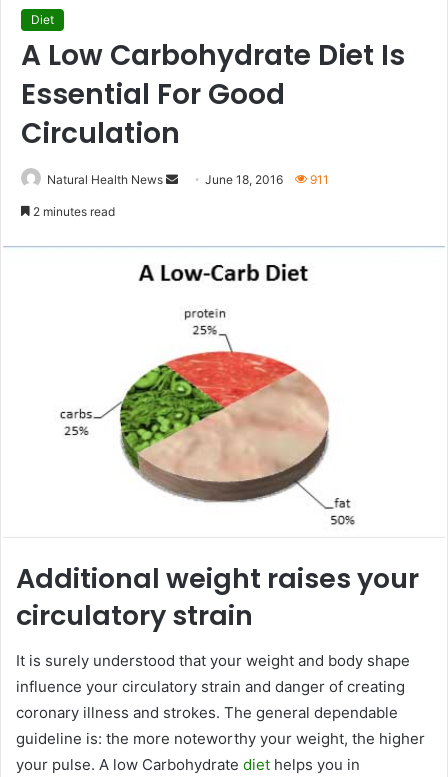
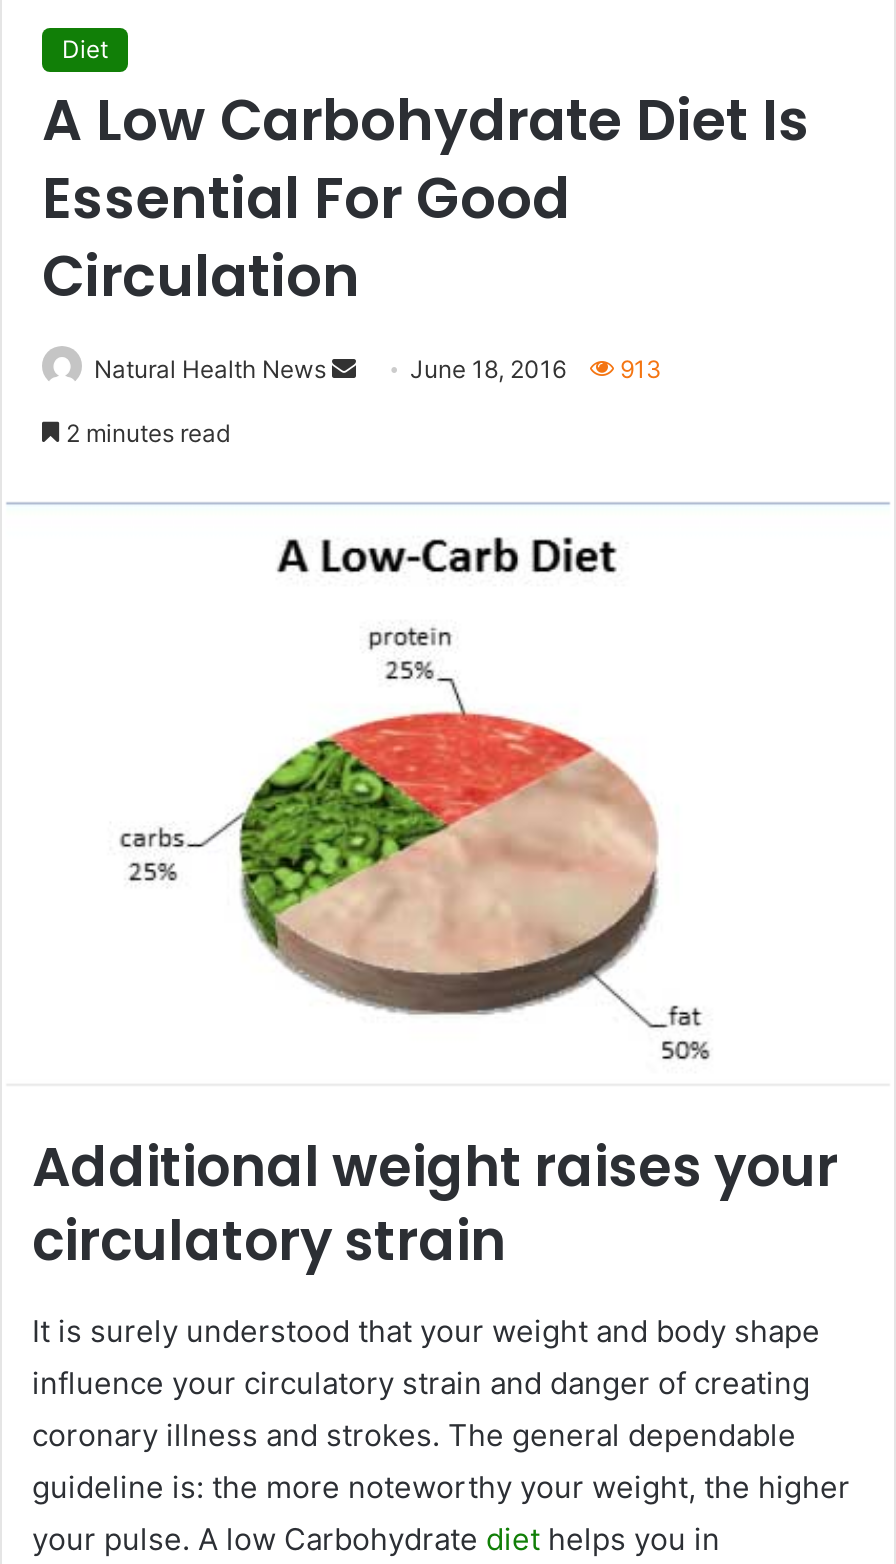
[307,172,329,187] 911 -> [614,353,662,383] 913

